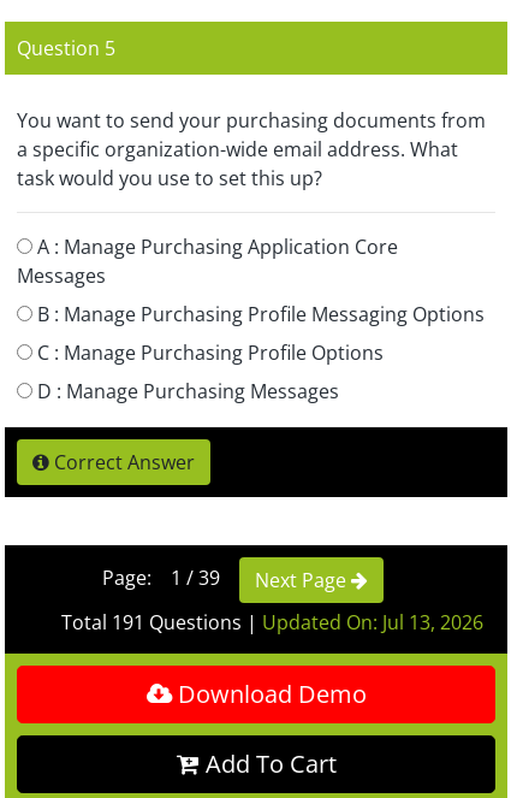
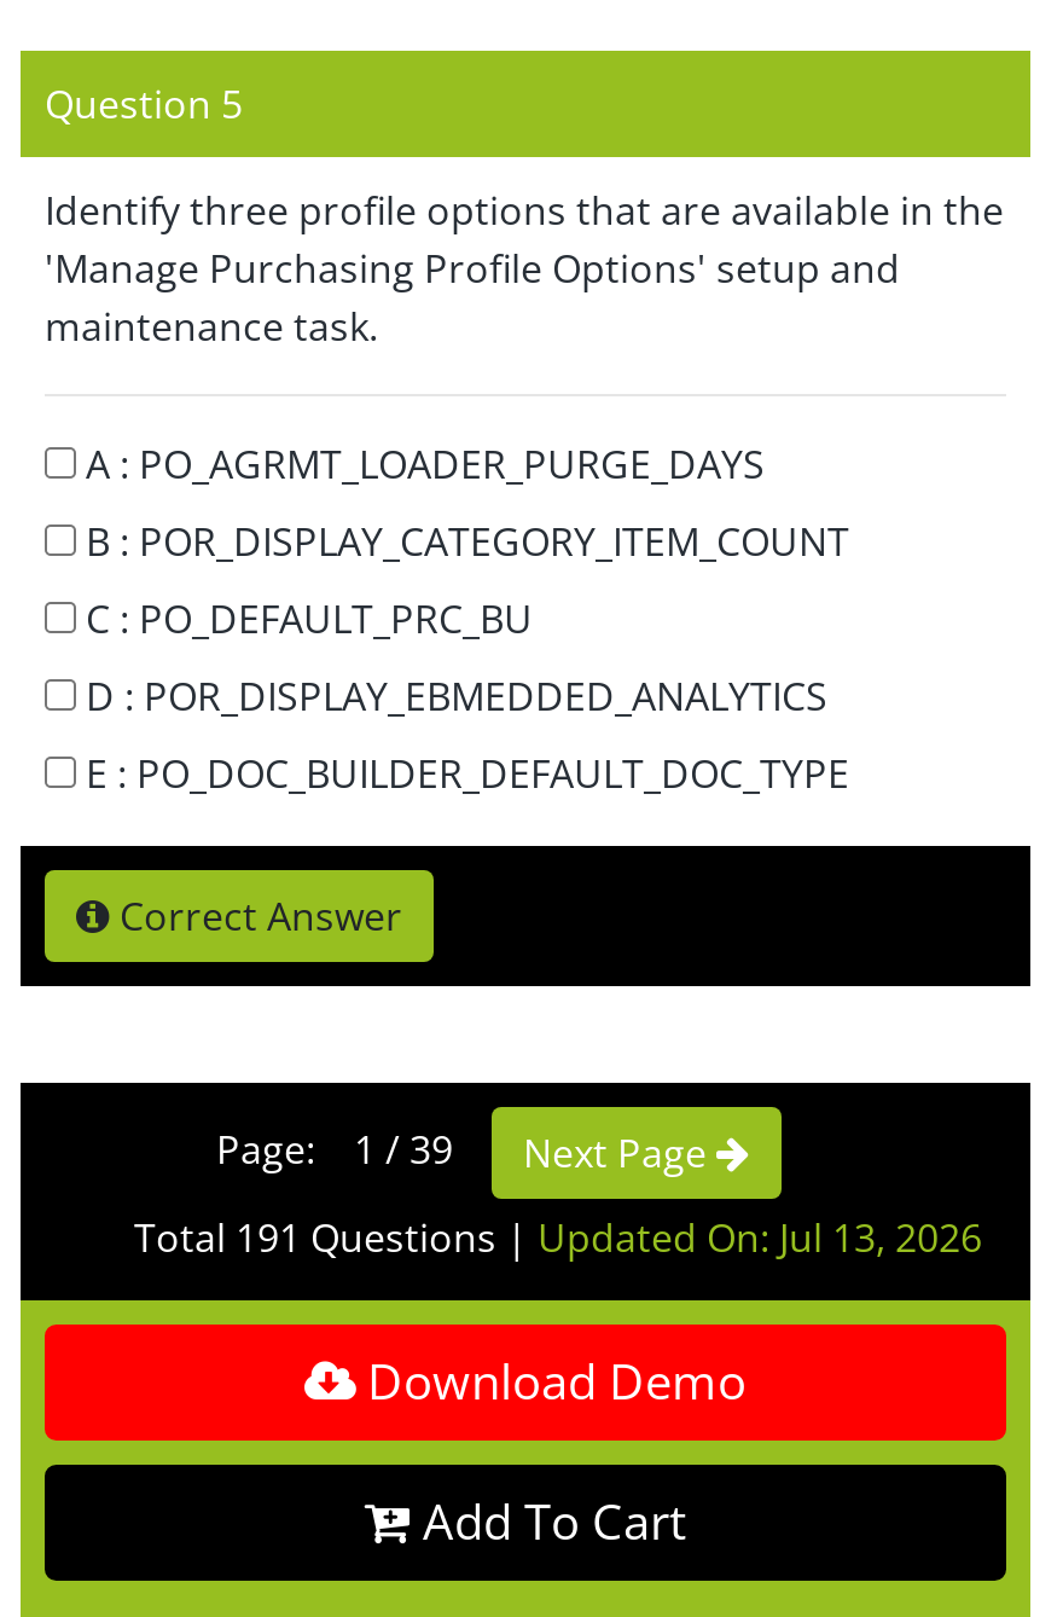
[17,107,489,404] You want to send your purchasing documents from | a specific organization-wide email address. What | task would you use to set this up? | A : Manage Purchasing Application Core | Messages | B : Manage Purchasing Profile Messaging Options | C : Manage Purchasing Profile Options | D : Manage Purchasing Messages -> [45,184,1004,800] Identify three profile options that are available in the | 'Manage Purchasing Profile Options' setup and | maintenance task. | A : PO_AGRMT_LOADER_PURGE_DAYS | B : POR_DISPLAY_CATEGORY_ITEM_COUNT | C : PO_DEFAULT_PRC_BU | D : POR_DISPLAY_EBMEDDED_ANALYTICS | E : PO_DOC_BUILDER_DEFAULT_DOC_TYPE

